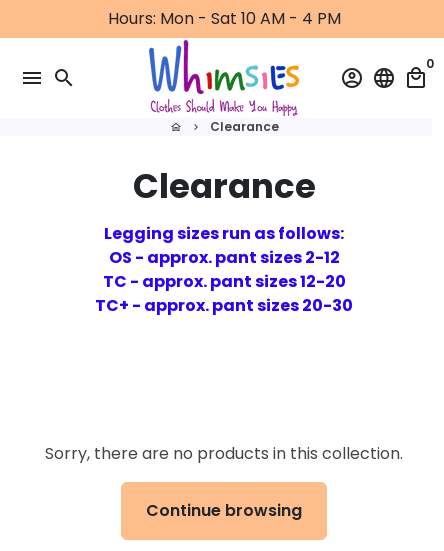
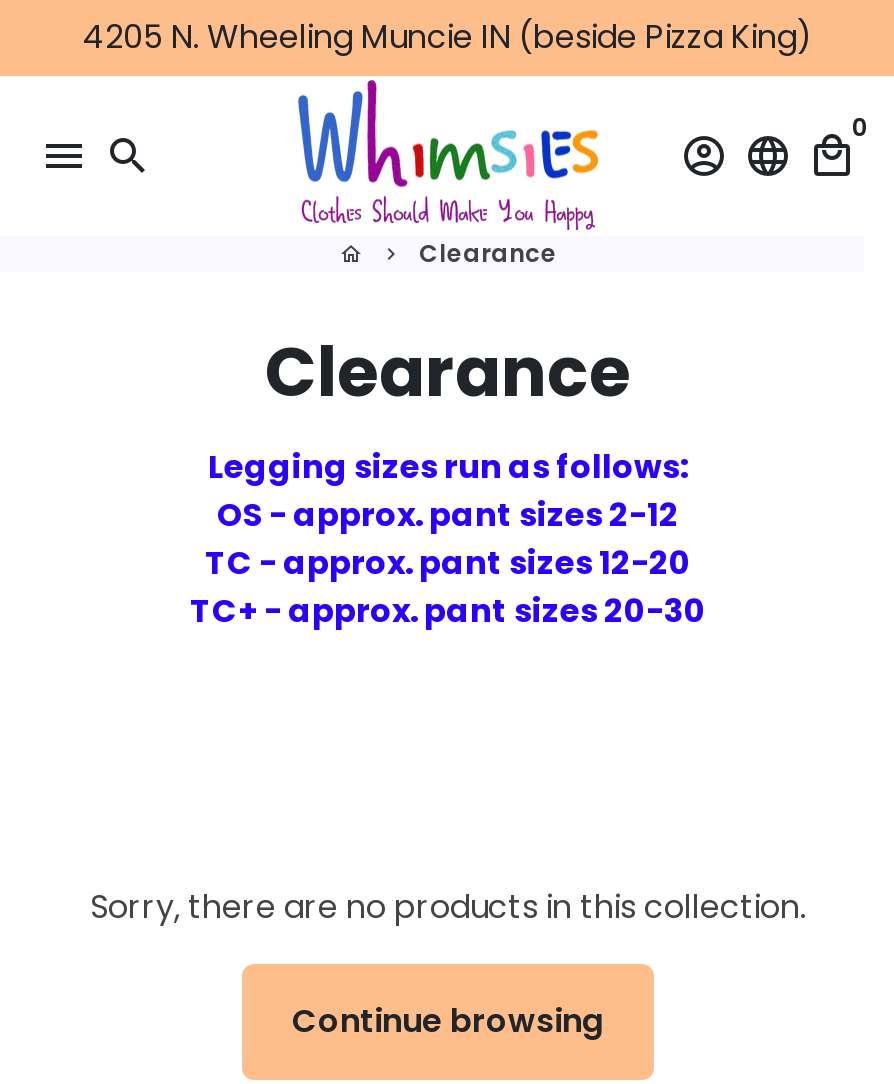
[107,7,340,30] Hours: Mon - Sat 10 AM - 4 PM -> [83,14,813,60] 4205 N. Wheeling Muncie IN (beside Pizza King)

